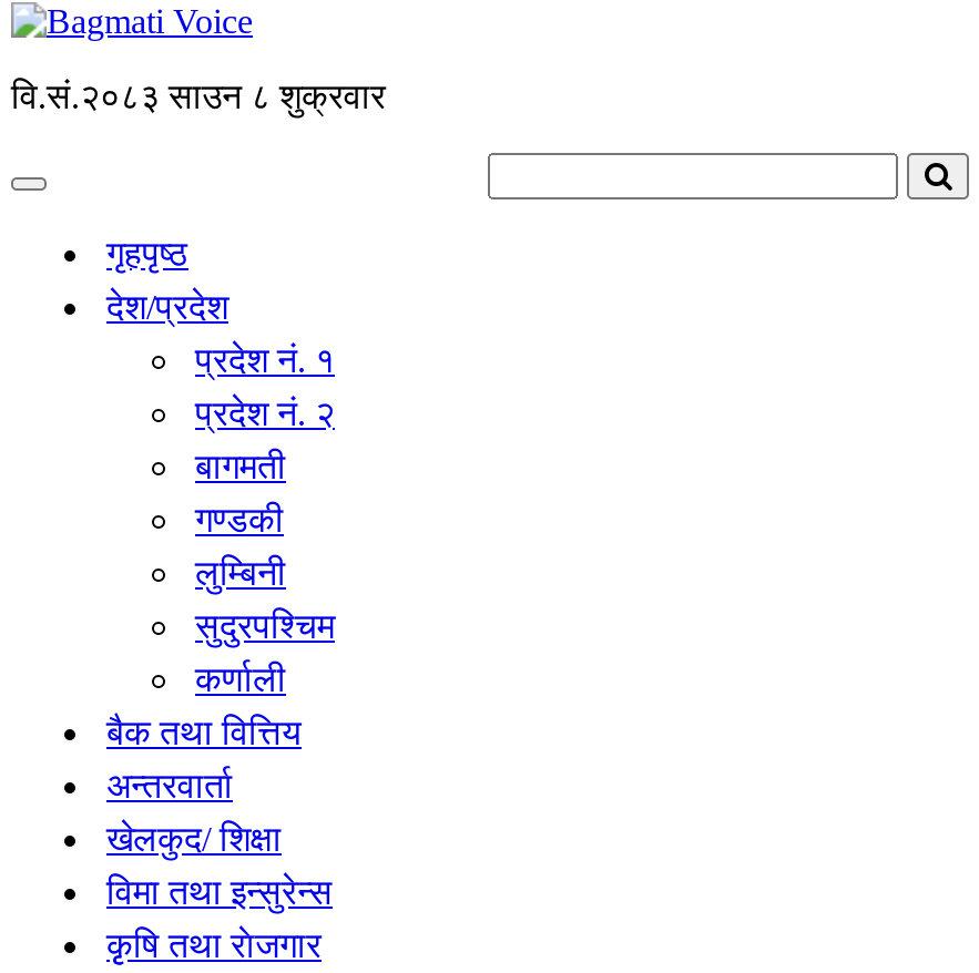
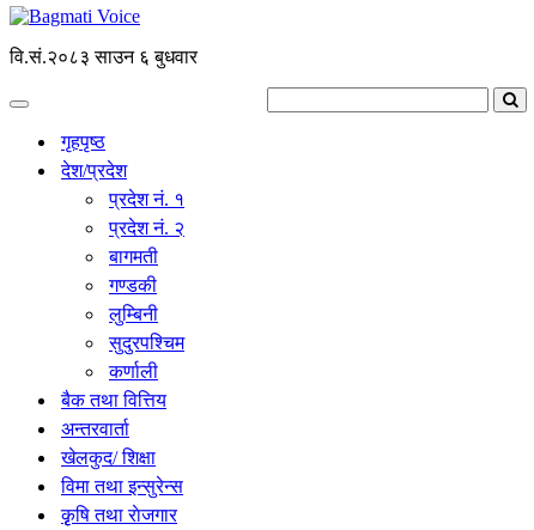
[11,78,386,115] वि.सं.२०८३ साउन ८ शुक्रवार -> [10,47,198,67] वि.सं.२०८३ साउन ६ बुधवार

